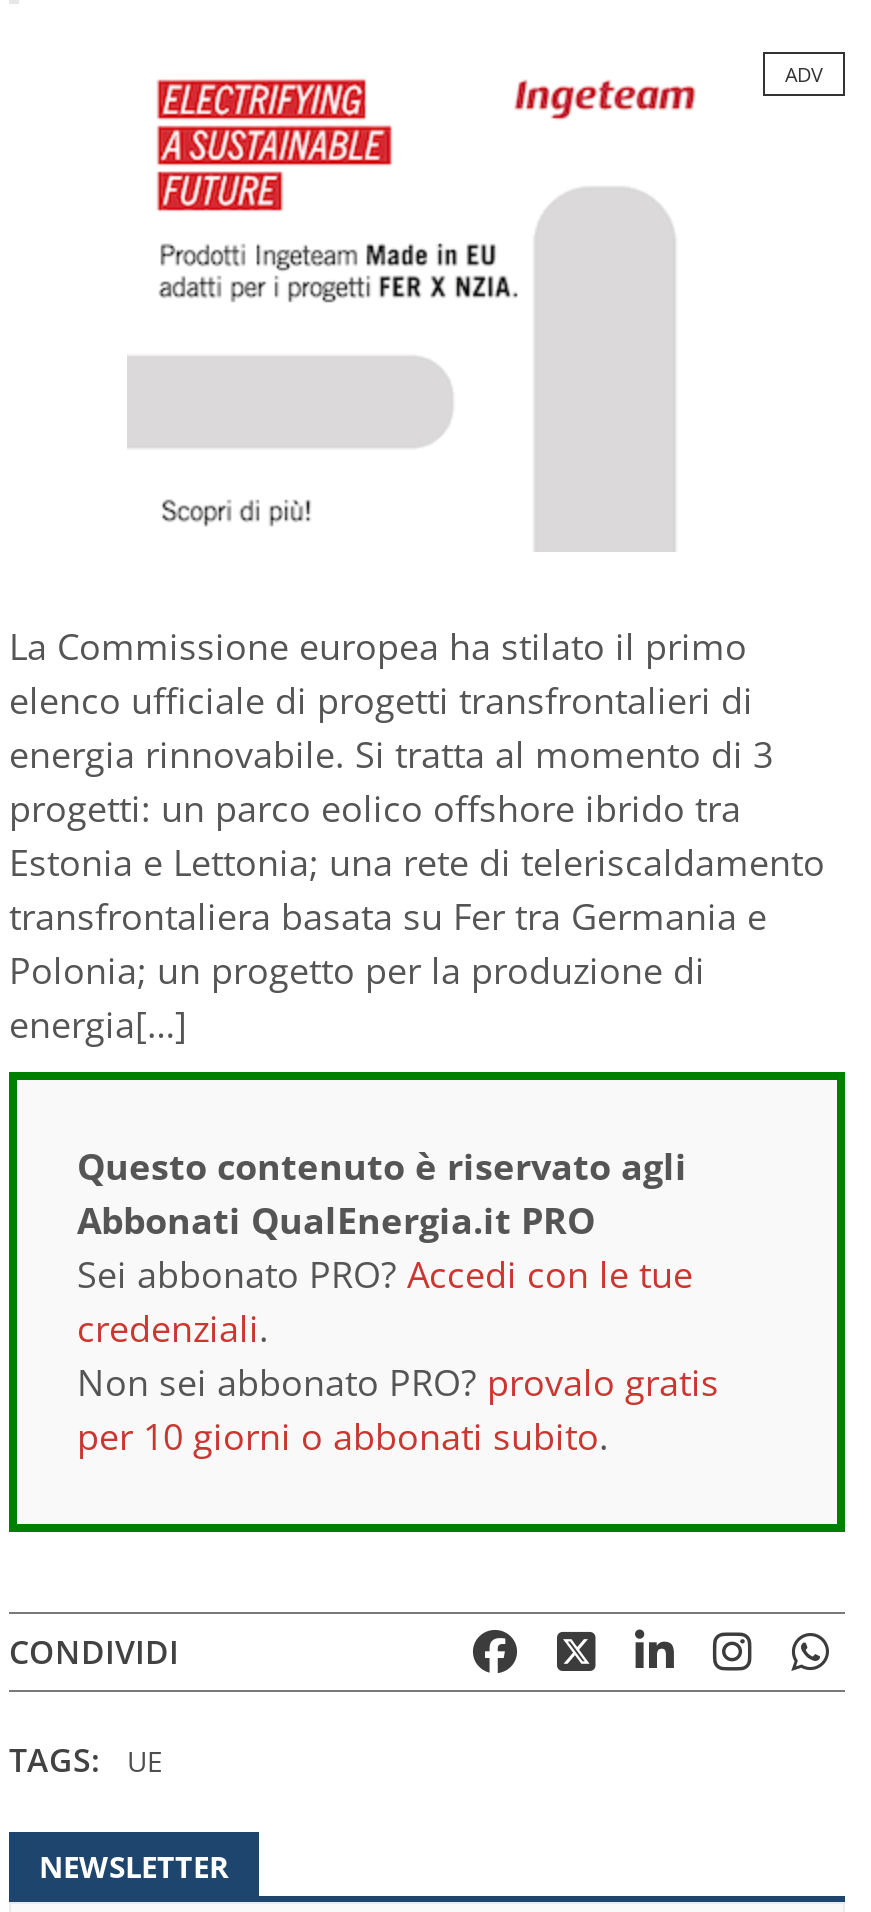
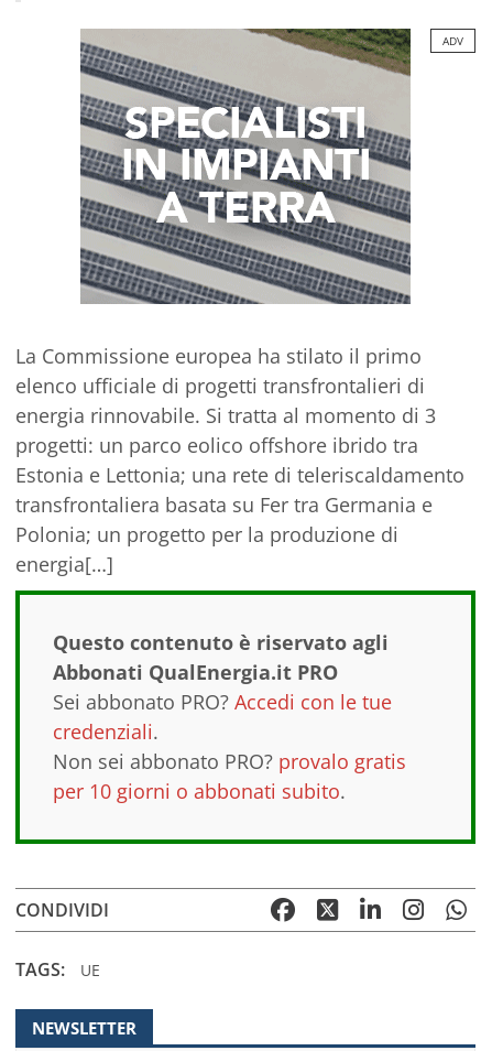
[127,52,727,552] [image] -> [79,28,412,305] [image]

